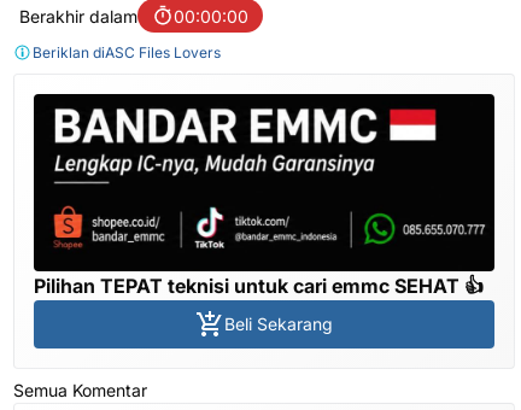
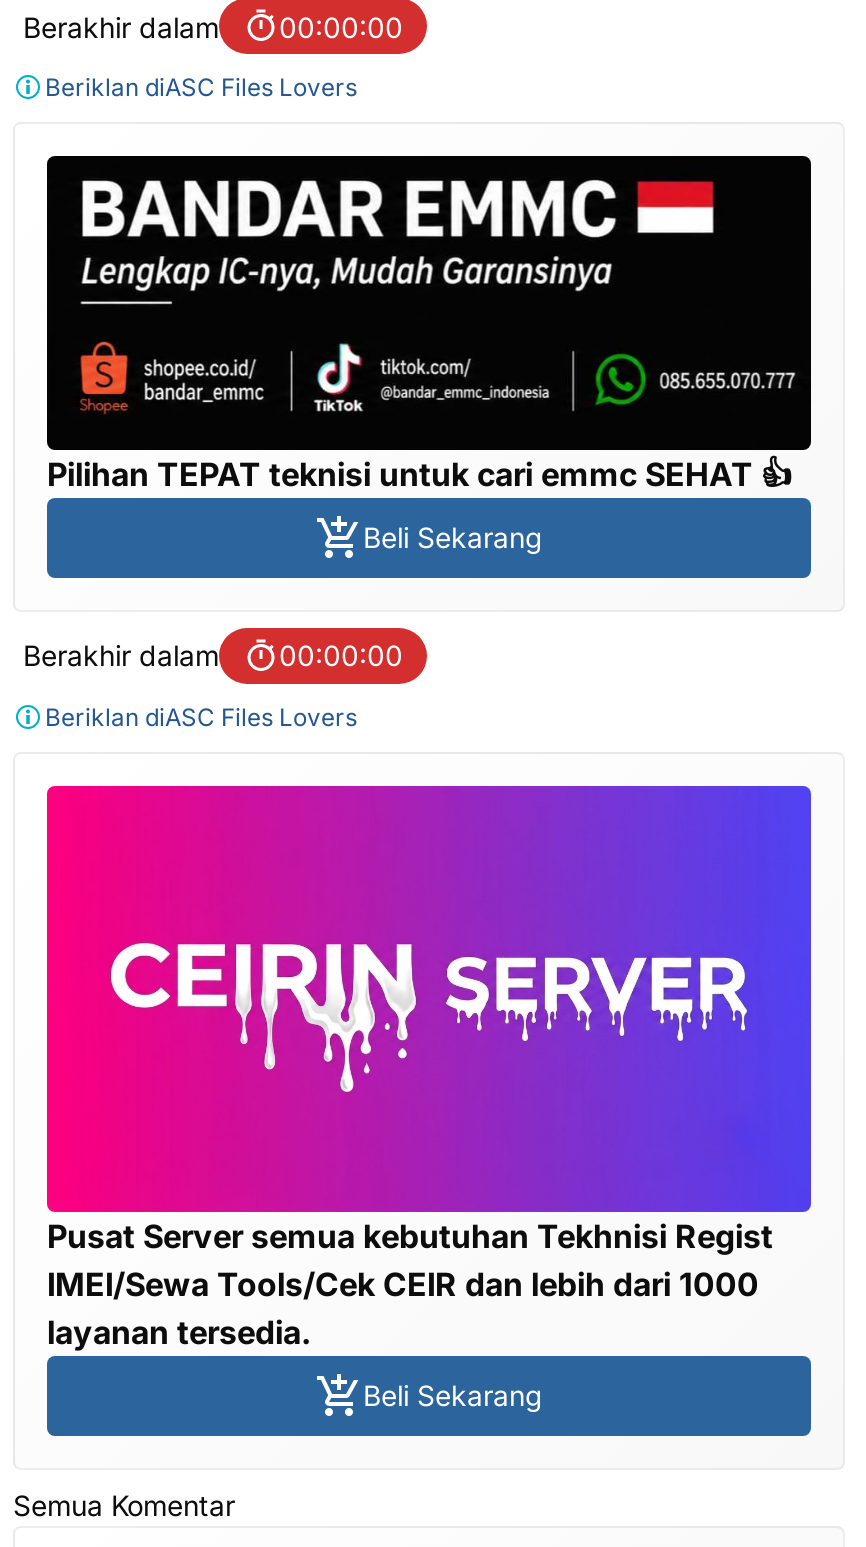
none -> [23,638,403,731] Berakhir dalam | 00:00:00 | Beriklan diASC Files Lovers
none -> [45,784,813,1412] [image] | Pusat Server semua kebutuhan Tekhnisi Regist | IMEI/Sewa Tools/Cek CEIR dan lebih dari 1000 | layanan tersedia. | Beli Sekarang

